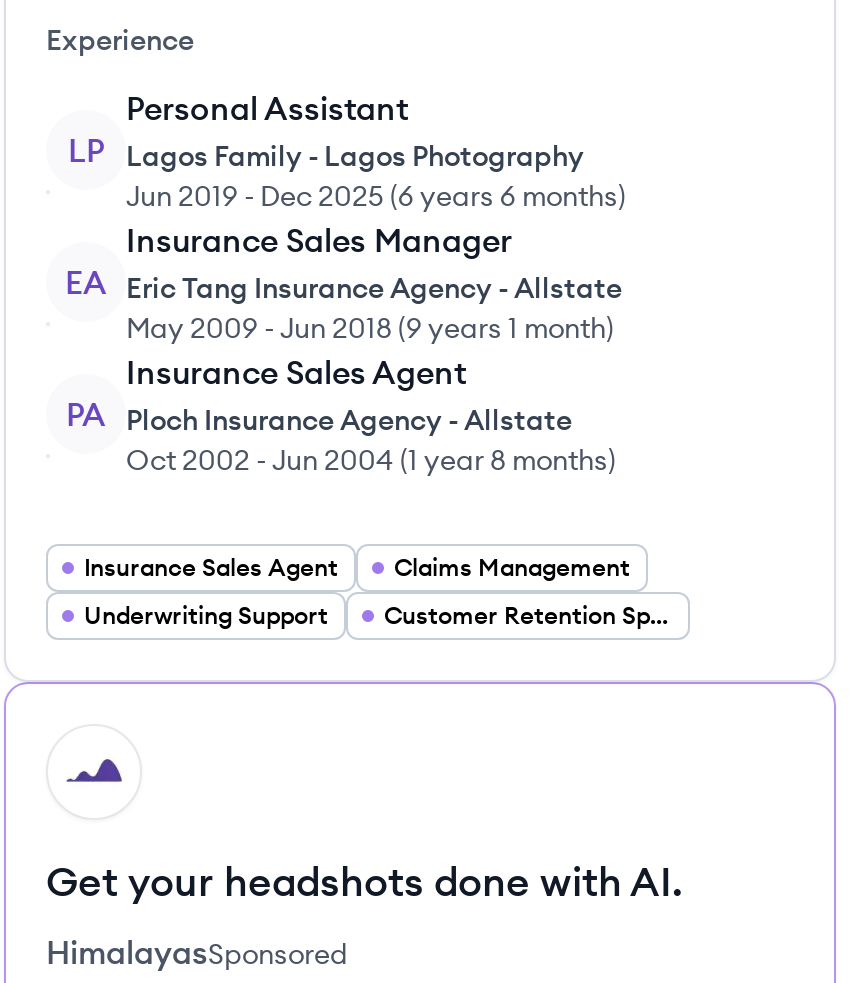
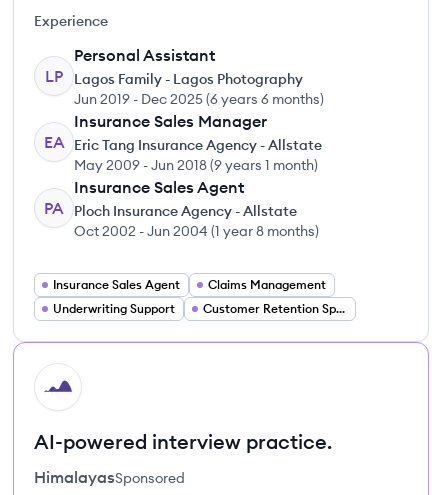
[46,856,682,906] Get your headshots done with AI. -> [34,429,332,454] AI-powered interview practice.

